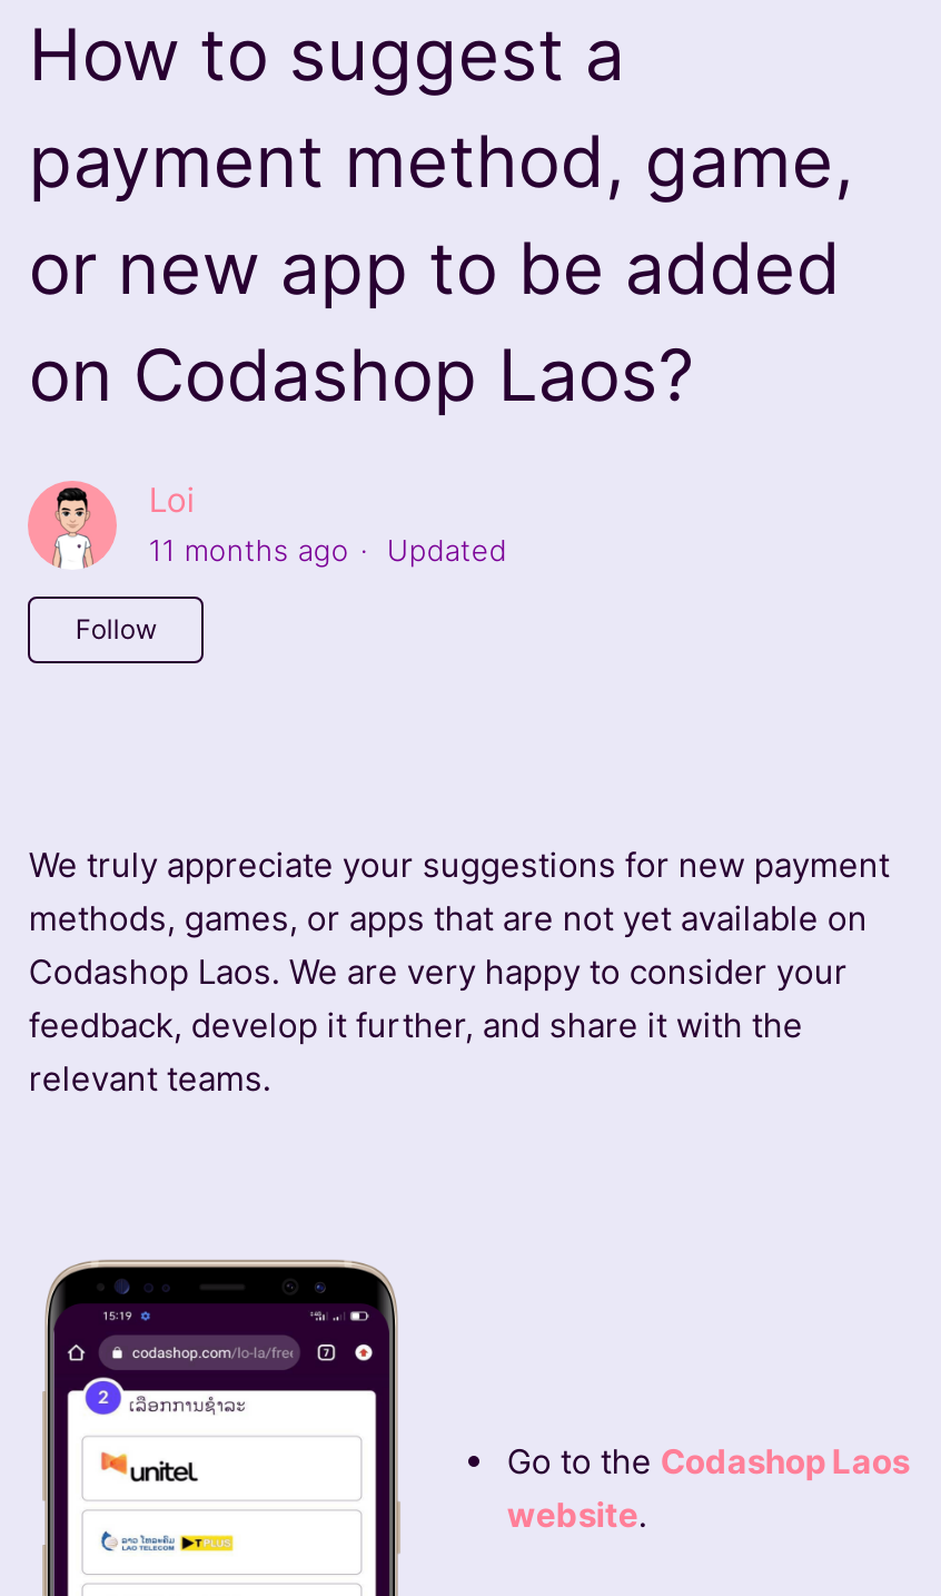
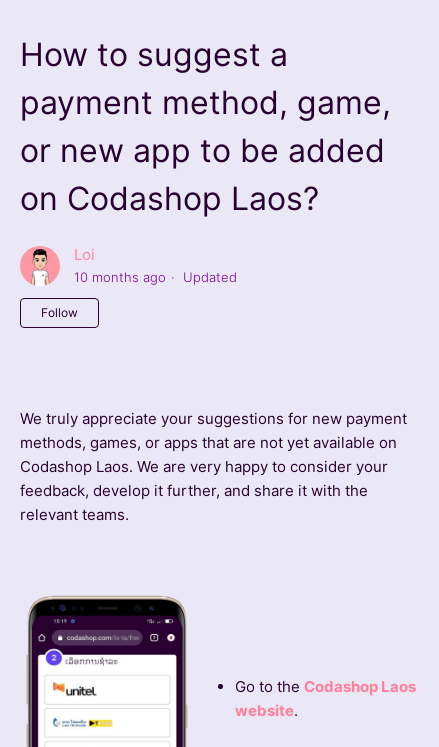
[149,533,507,569] 11 months ago Updated -> [74,269,237,285] 10 months ago Updated

